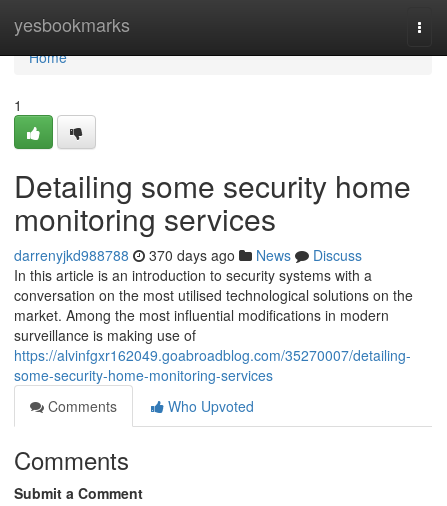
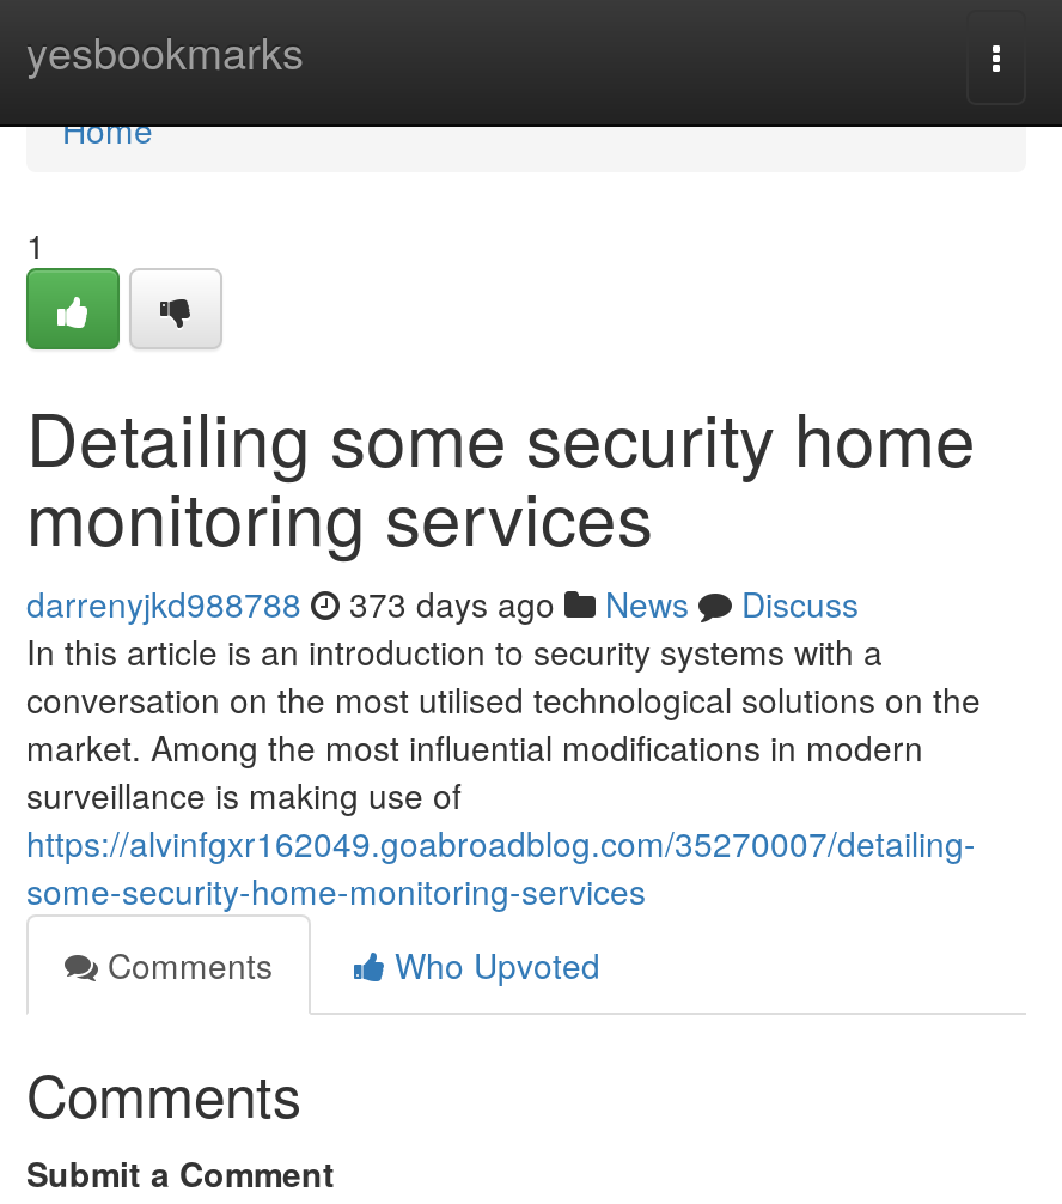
[14,245,362,265] darrenyjkd988788 370 days ago News Discuss -> [26,579,859,627] darrenyjkd988788 373 days ago News Discuss

